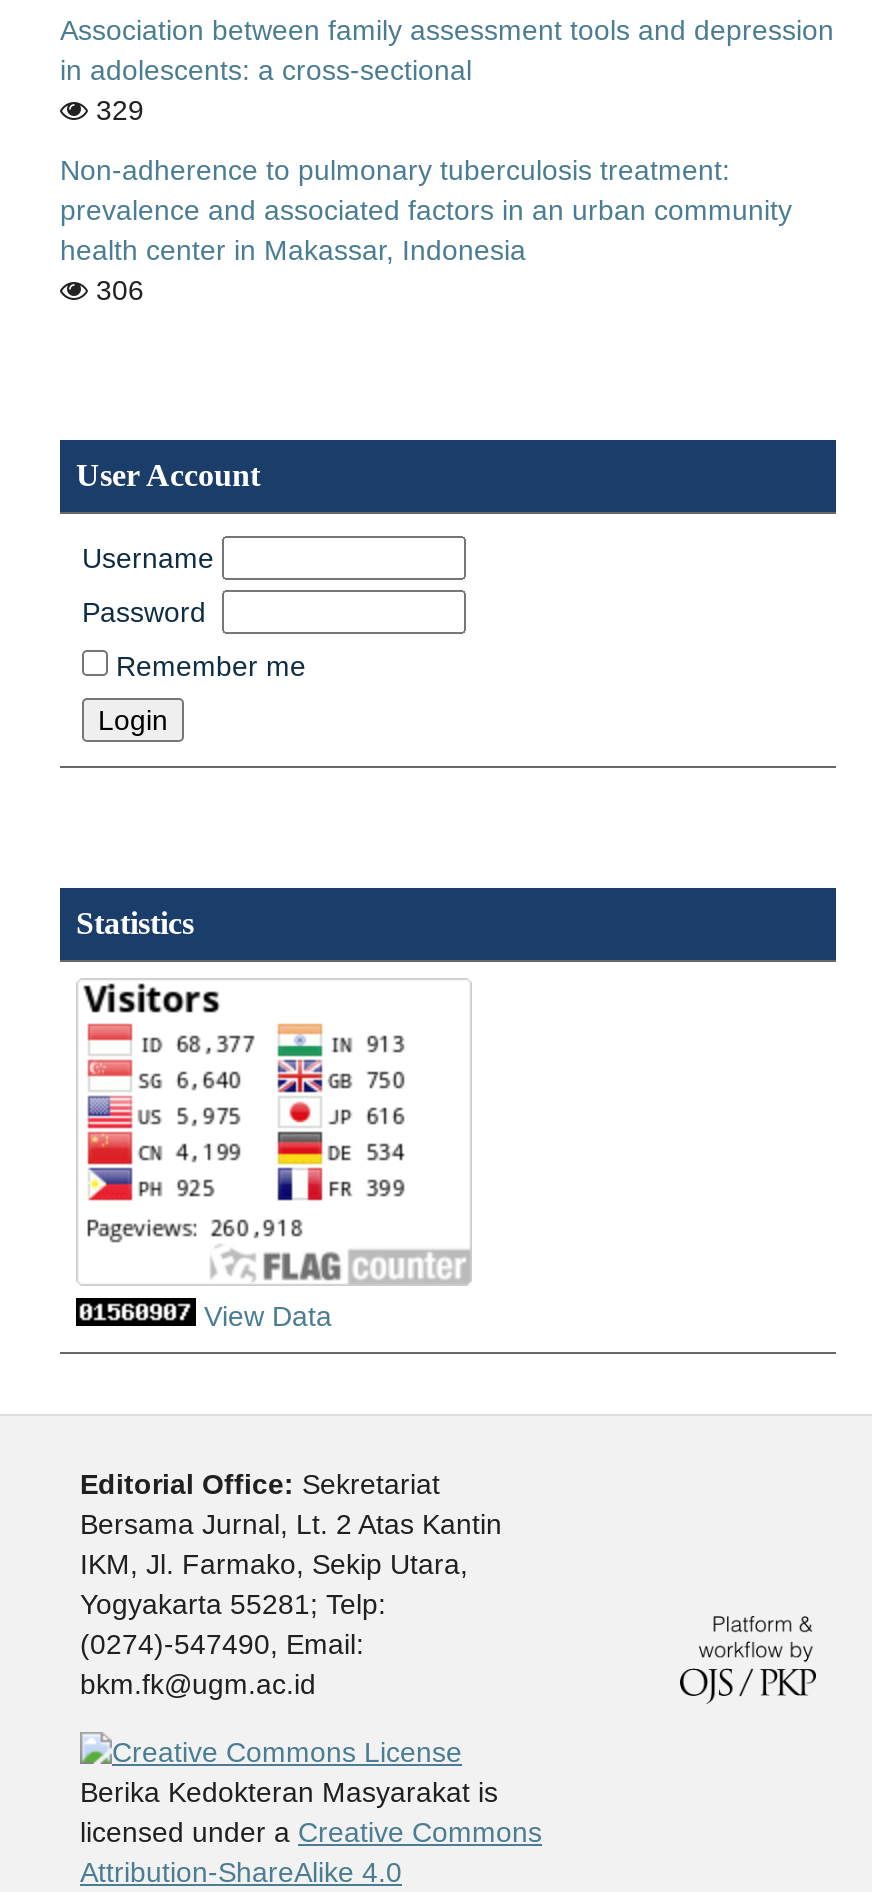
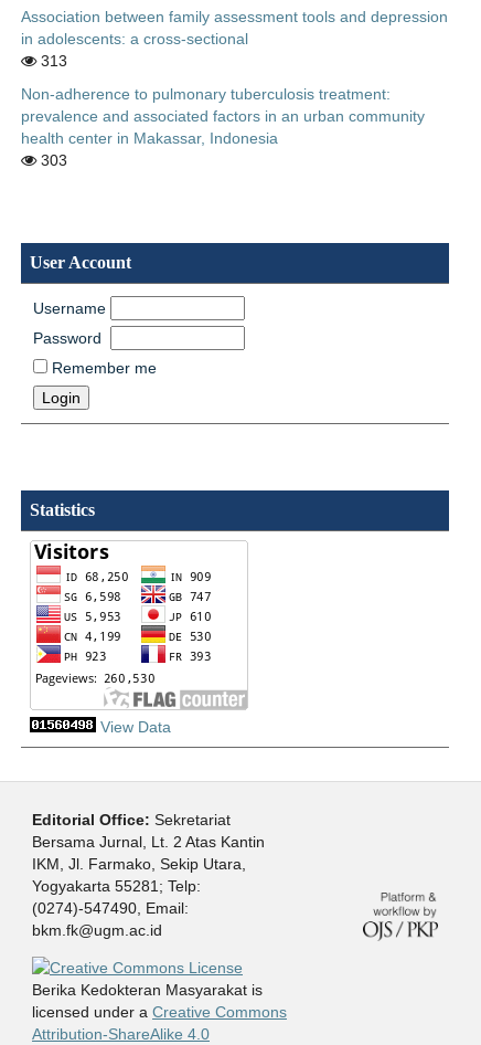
[88,94,144,126] 329 -> [36,52,67,69] 313
[88,274,144,306] 306 -> [36,151,67,169] 303

